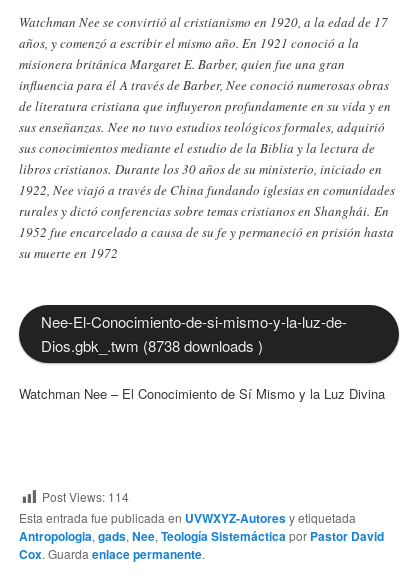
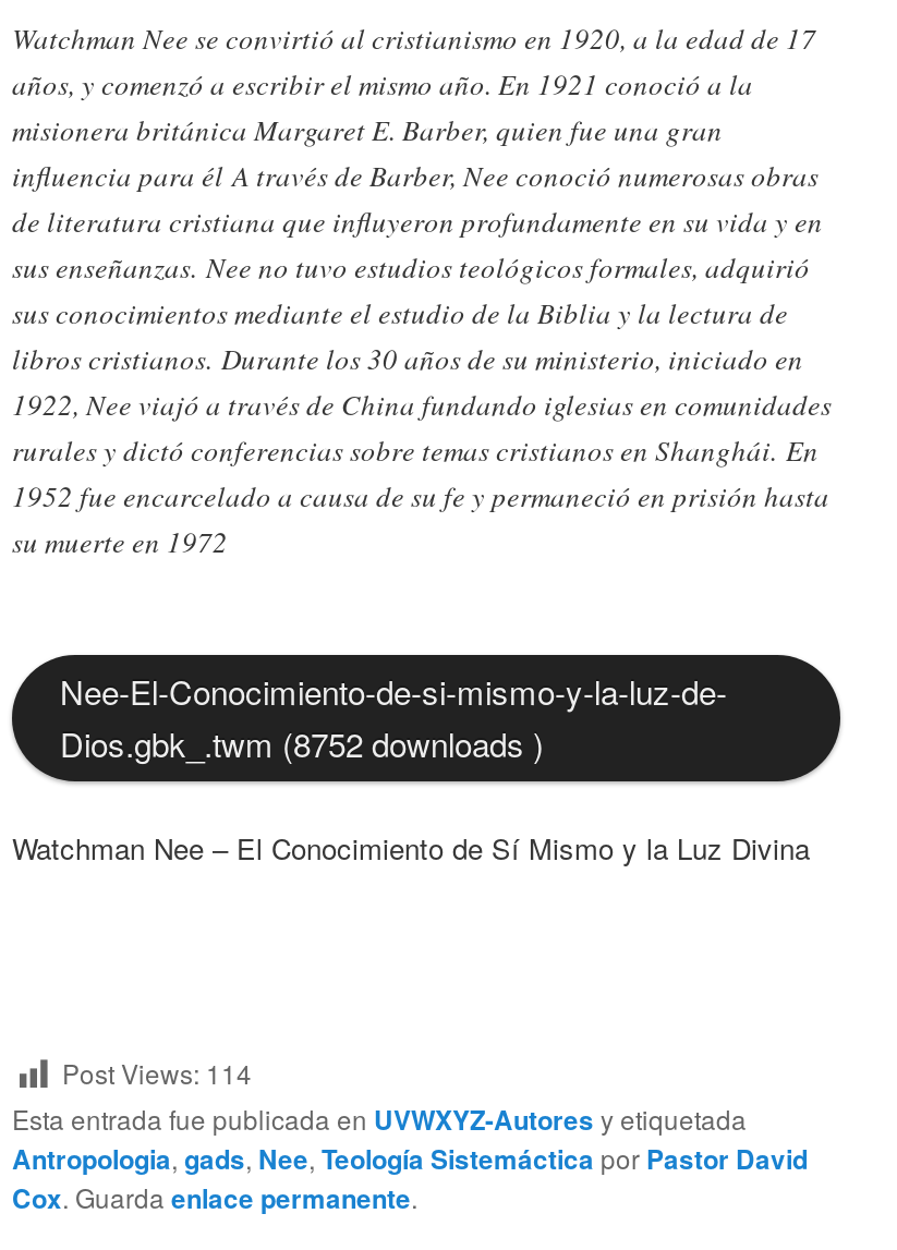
[41,335,263,356] Dios.gbk_.twm (8738 downloads ) -> [60,720,544,766] Dios.gbk_.twm (8752 downloads )

